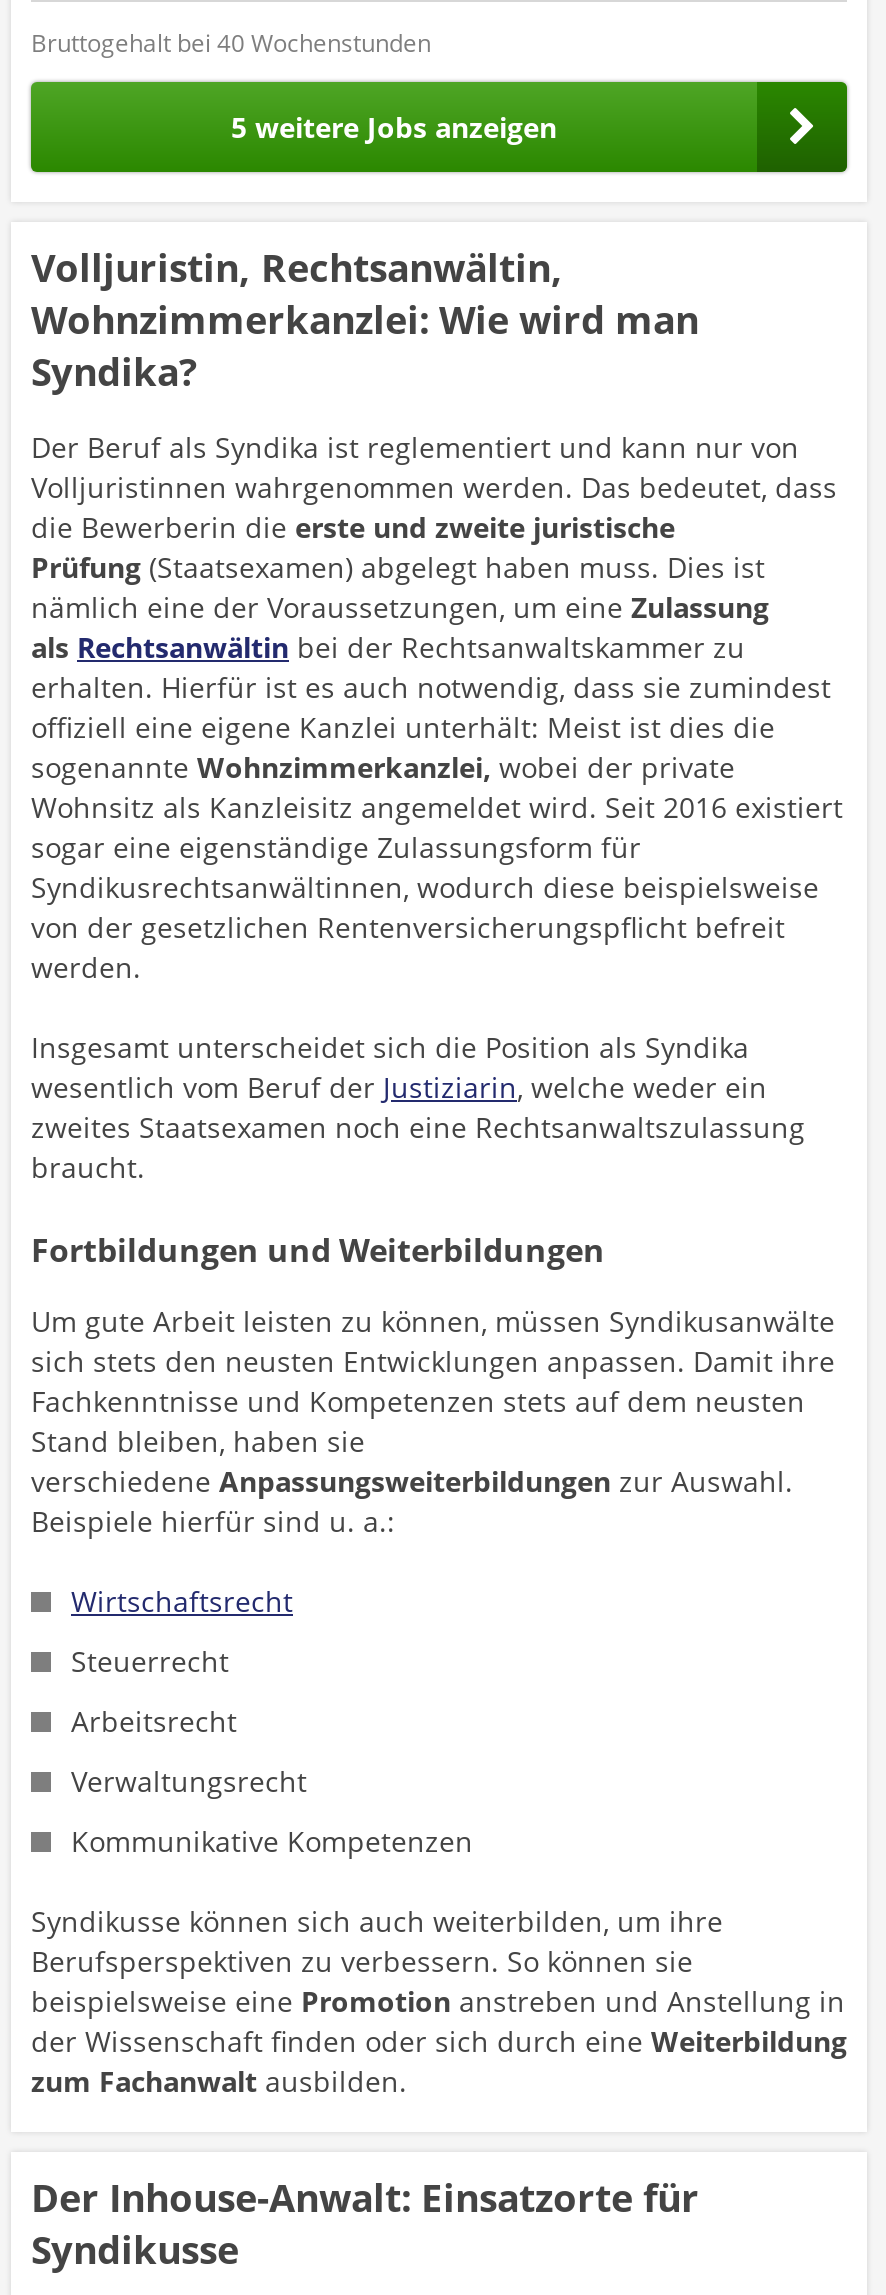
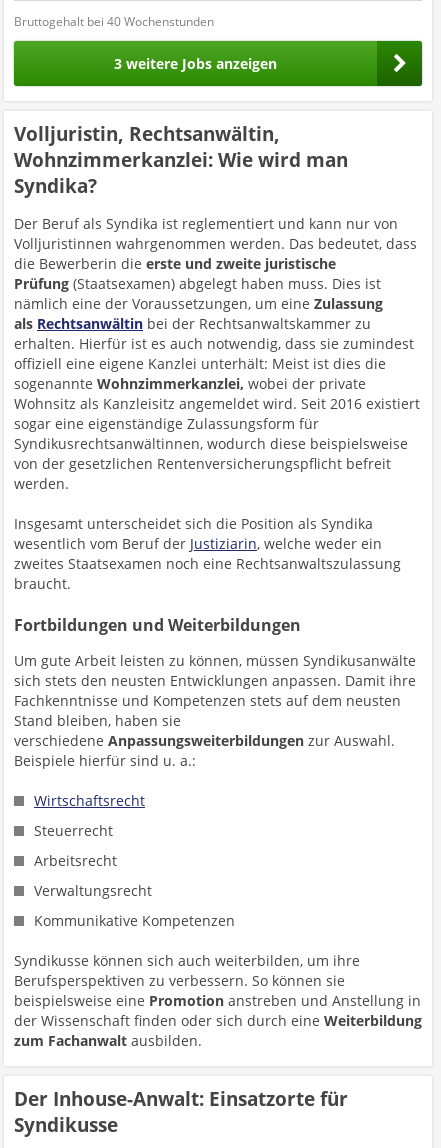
[231,107,557,145] 5 weitere Jobs anzeigen -> [114,53,277,72] 3 weitere Jobs anzeigen

